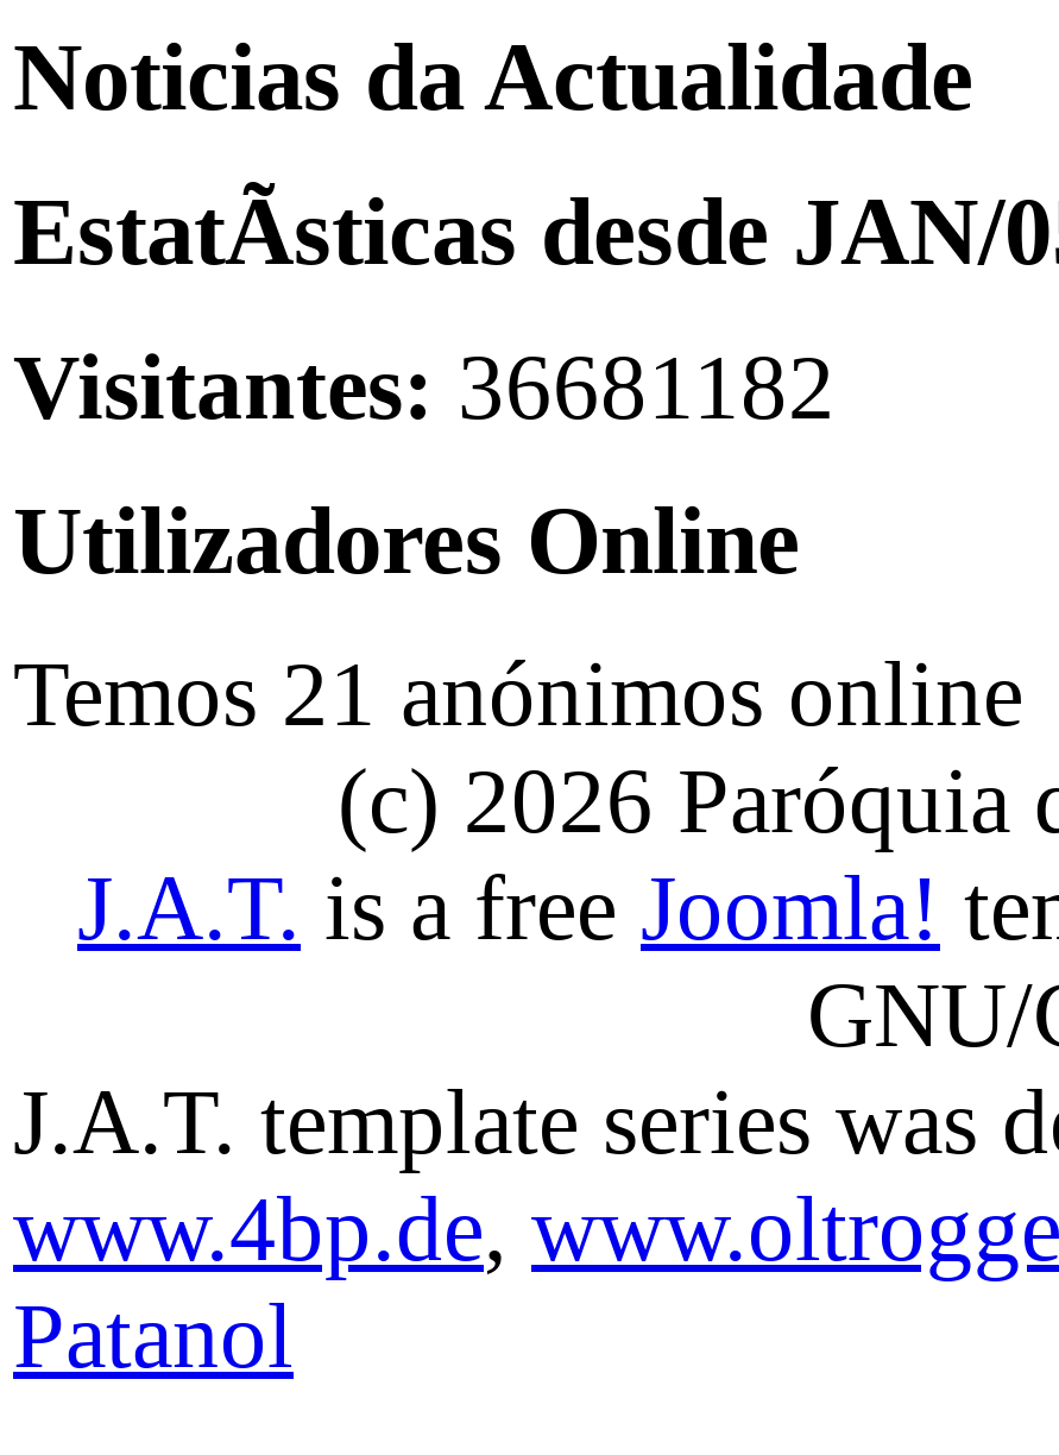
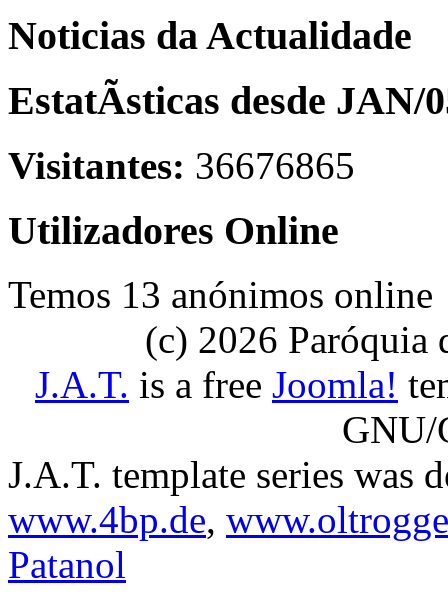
[13,335,836,437] Visitantes: 36681182 -> [8,144,355,187] Visitantes: 36676865
[13,643,1023,745] Temos 21 anónimos online -> [8,273,433,316] Temos 13 anónimos online

